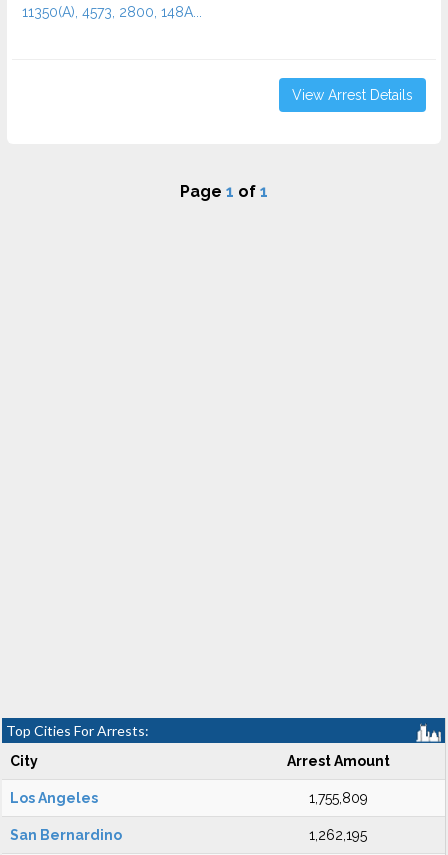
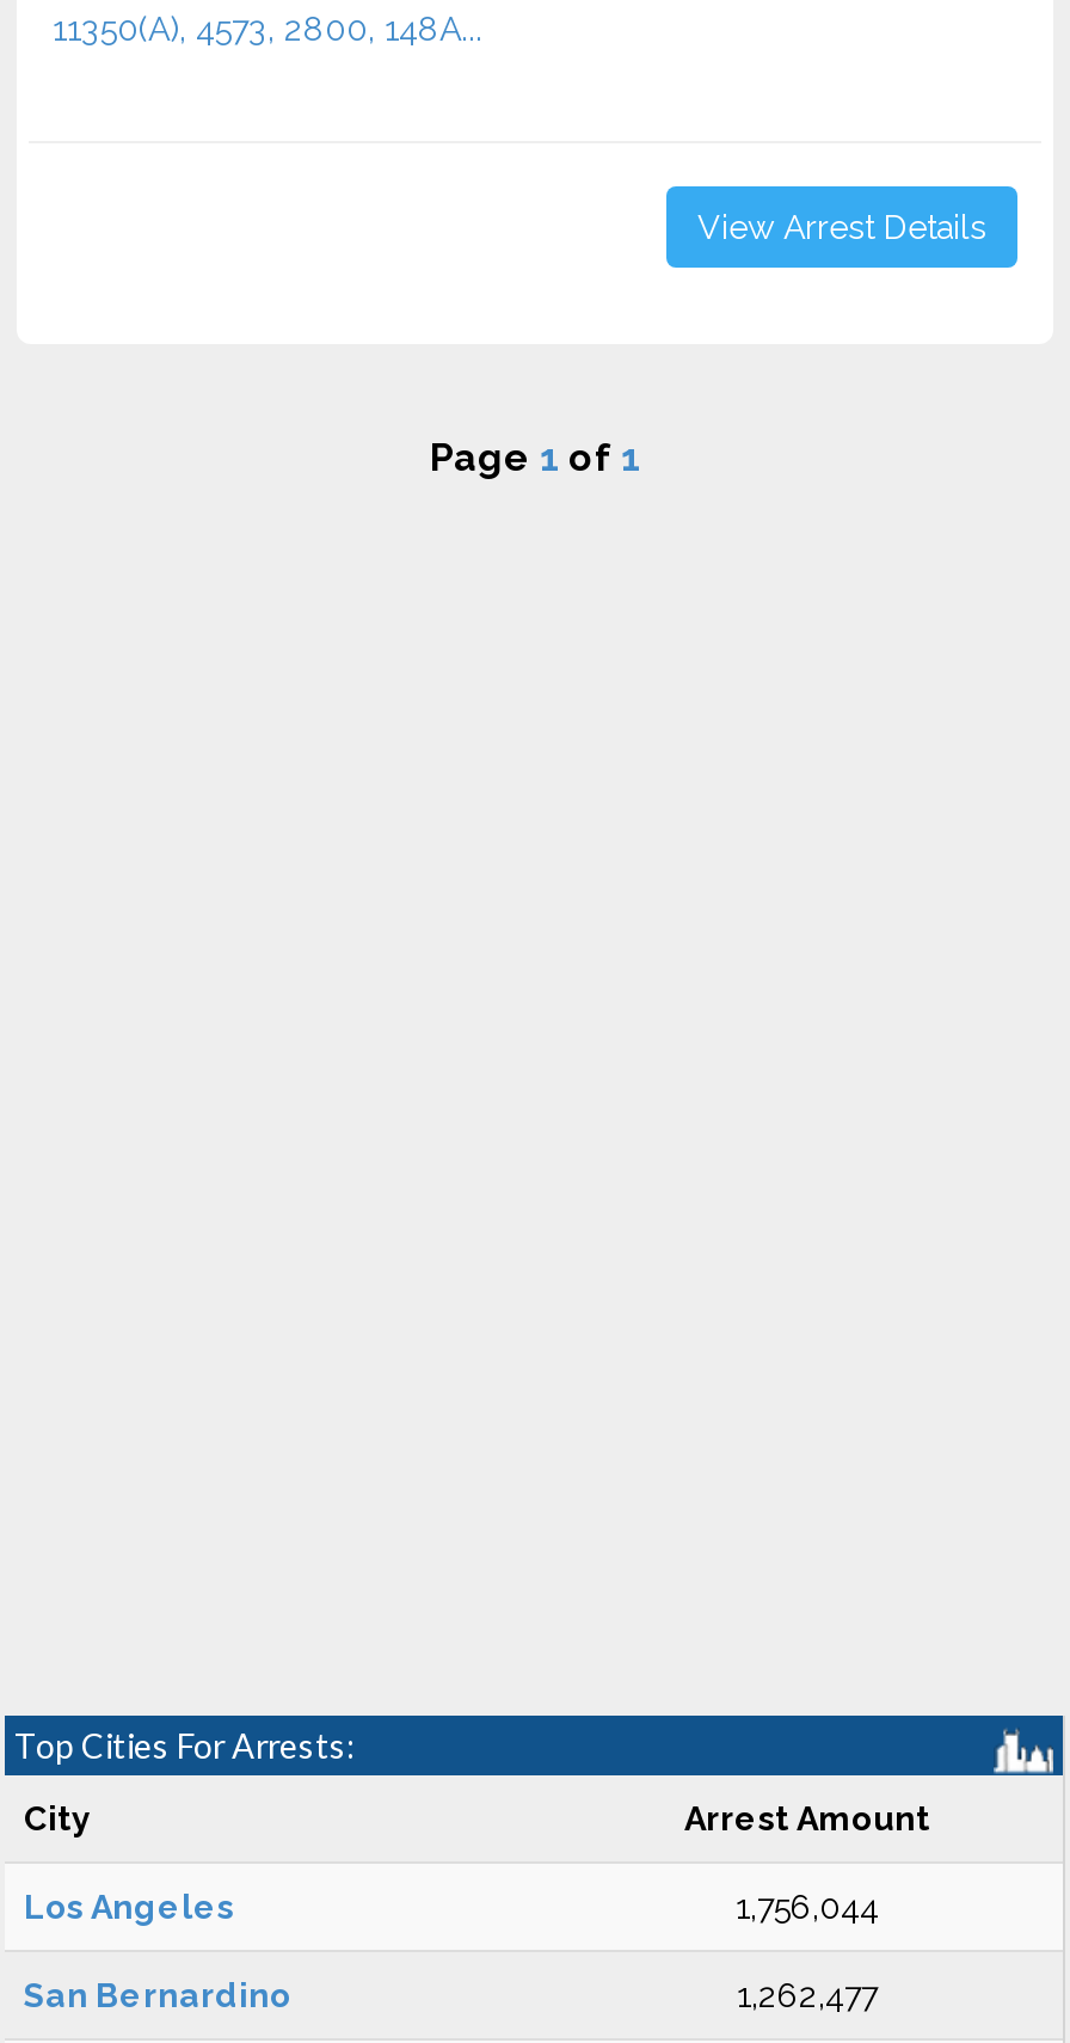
[308,790,367,806] 1,755,809 -> [736,1888,879,1926] 1,756,044
[309,827,367,843] 1,262,195 -> [737,1976,878,2014] 1,262,477

